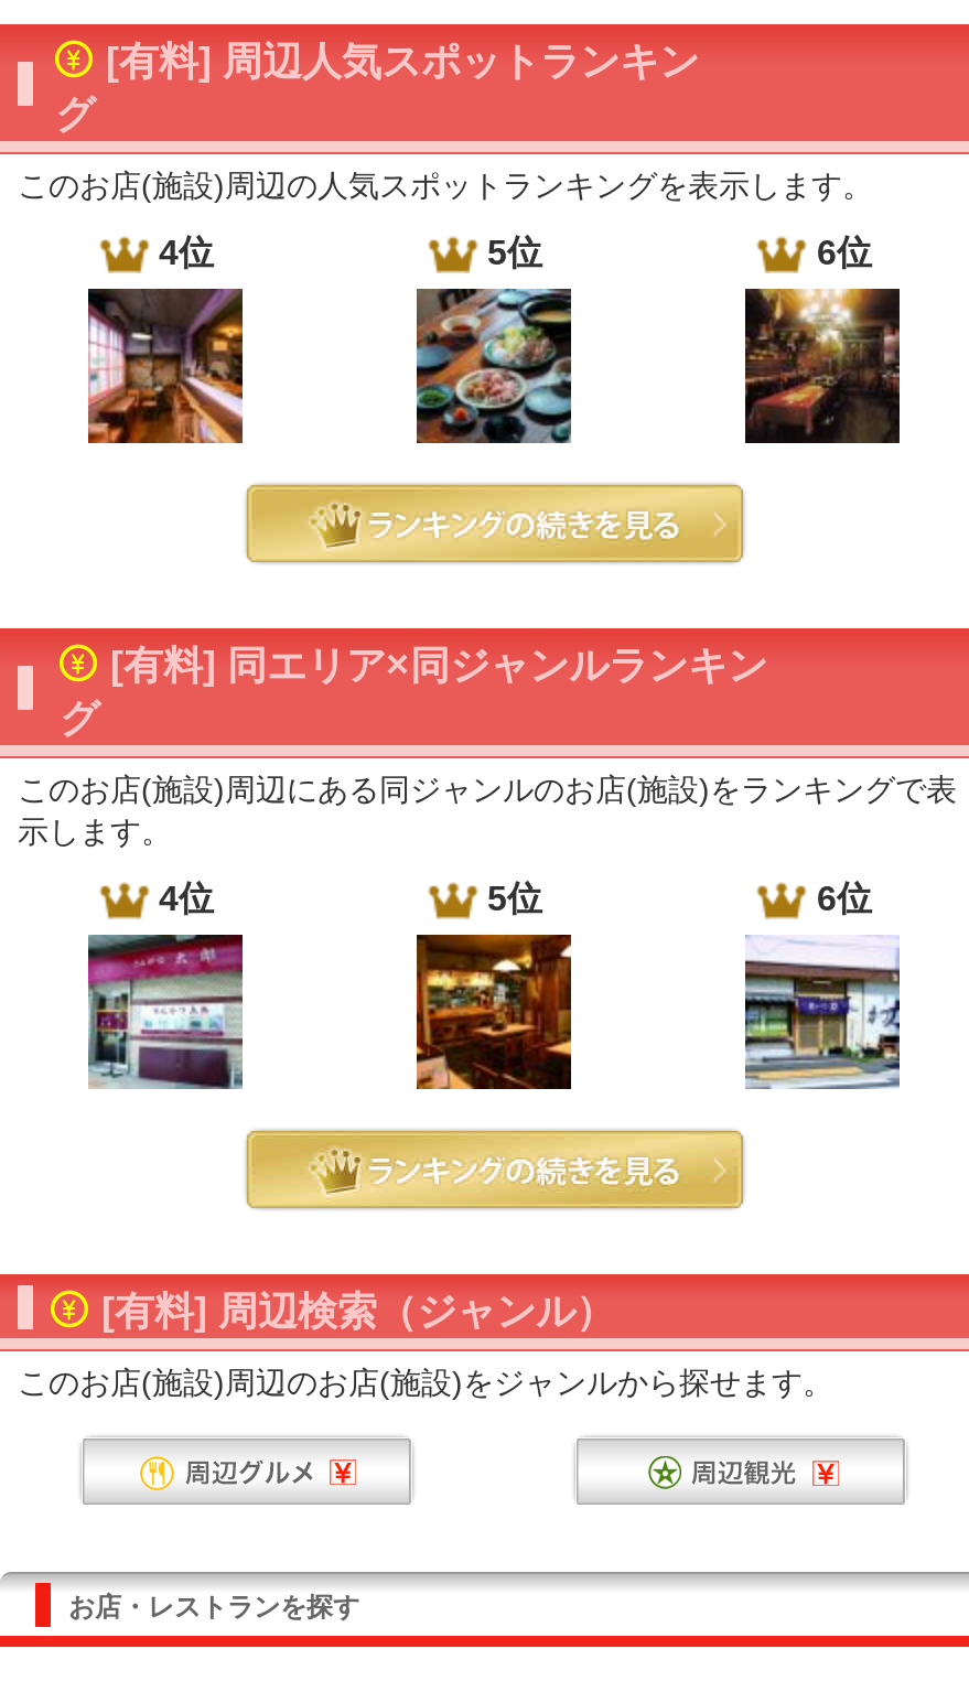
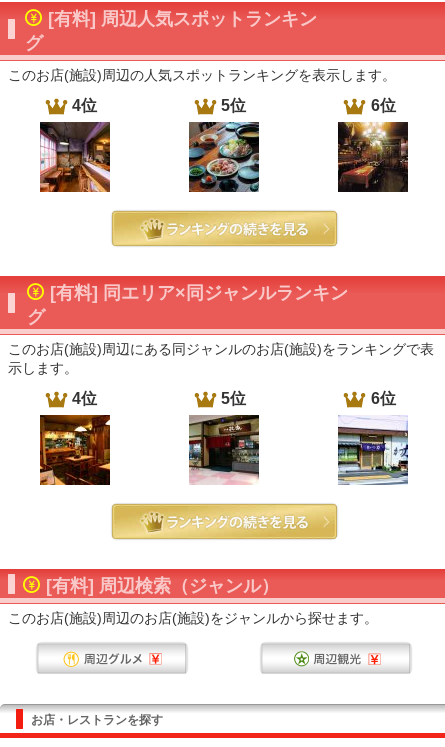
[86,933,245,1091] [image] -> [39,414,111,486] [image]
[414,933,573,1091] [image] -> [188,415,260,485] [image]

